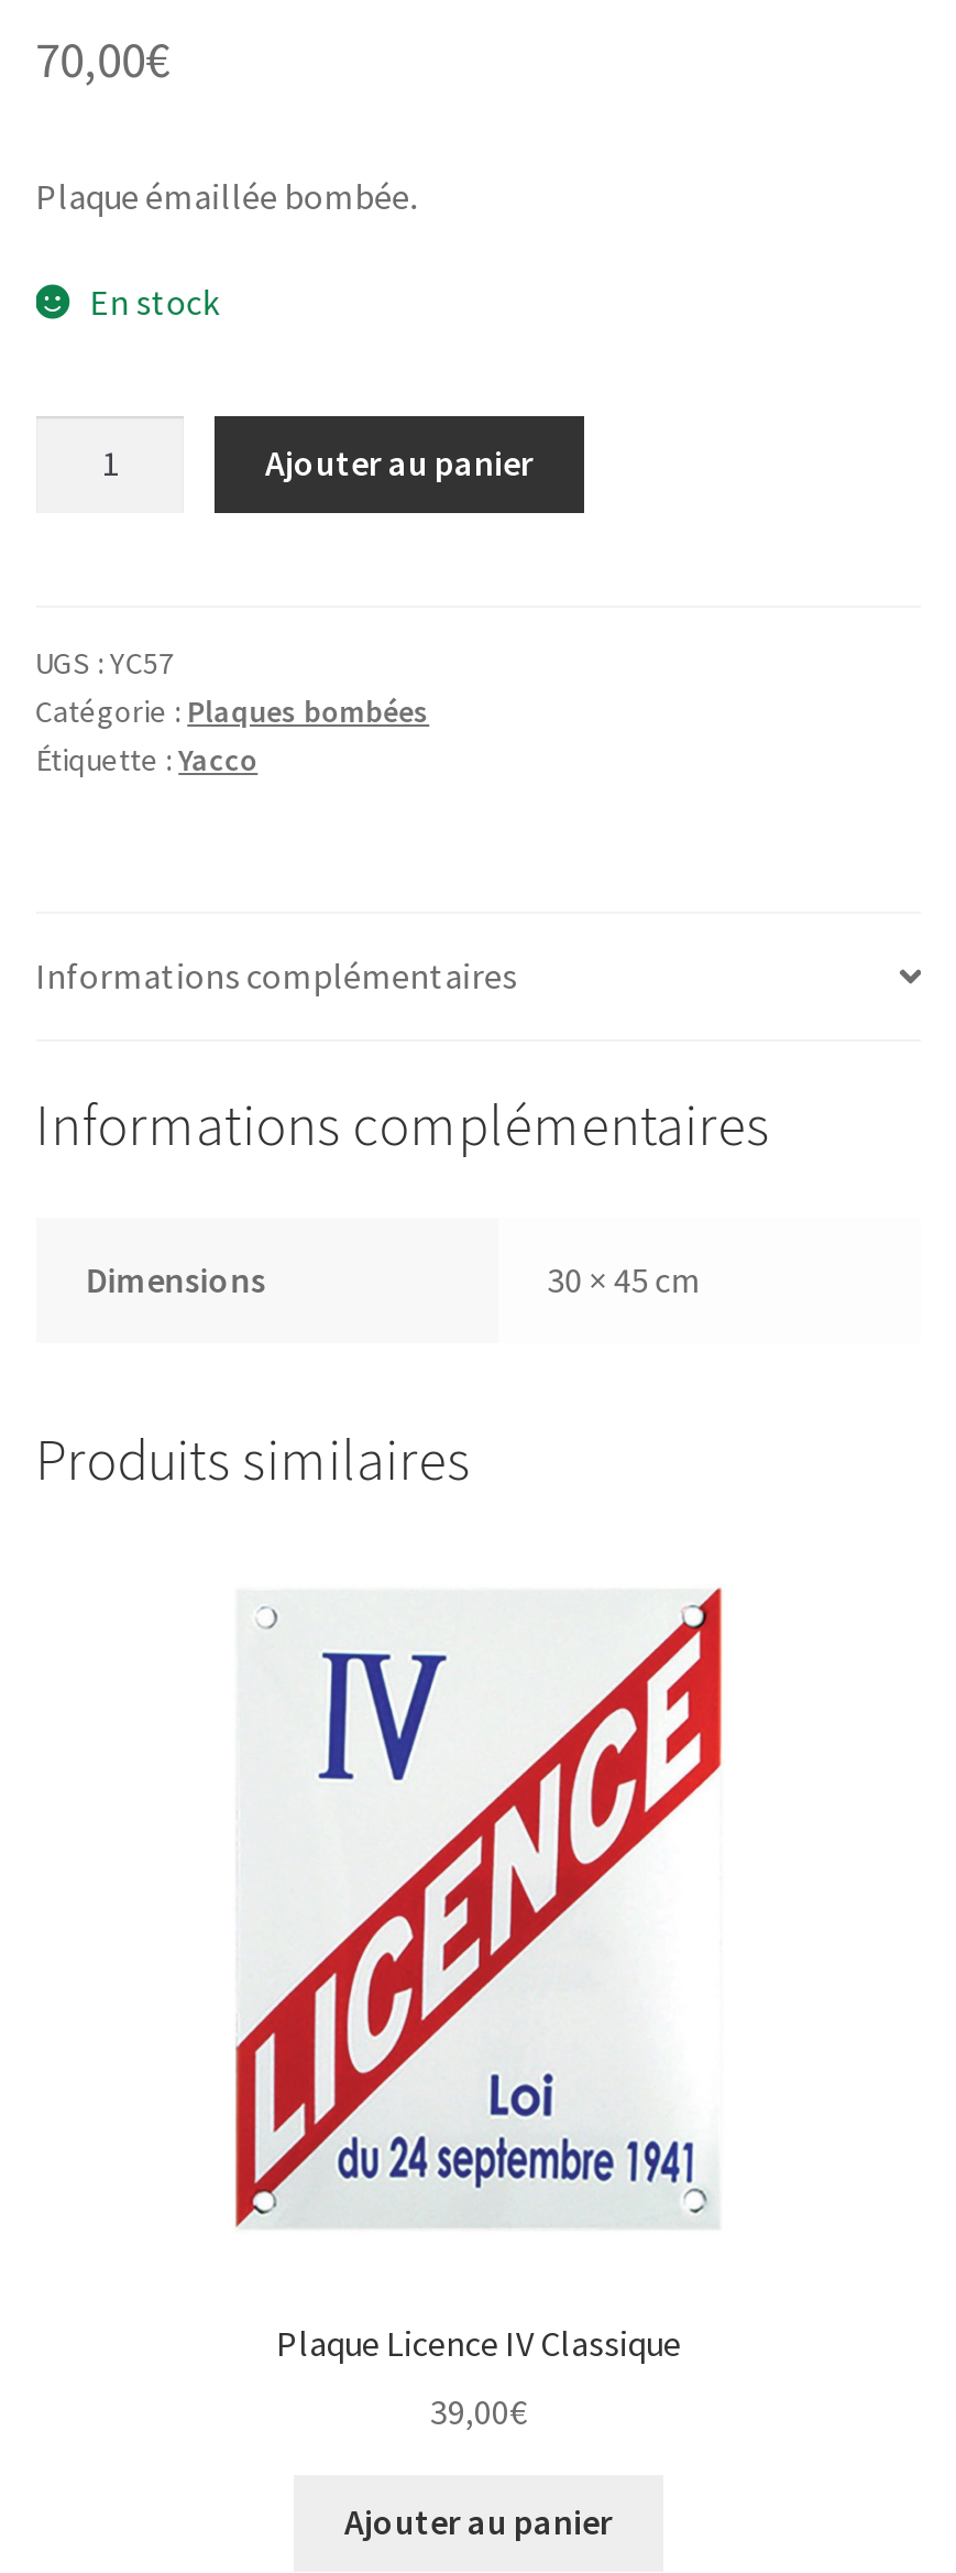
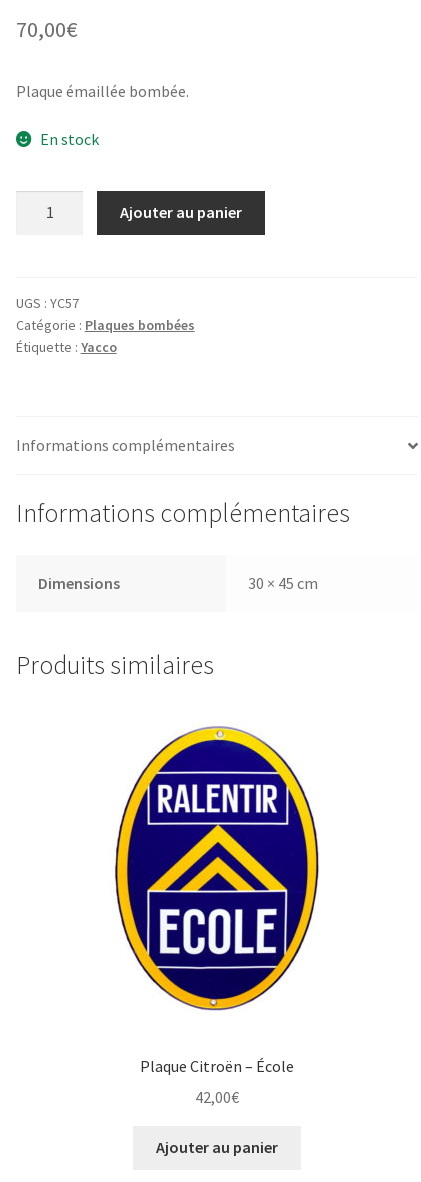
[234,1585,725,2228] [image] -> [107,724,327,1012] [image]
[276,2321,681,2365] Plaque Licence IV Classique -> [140,1056,294,1076] Plaque Citroën – École
[430,2388,527,2432] 39,00€ -> [195,1087,239,1107] 42,00€

